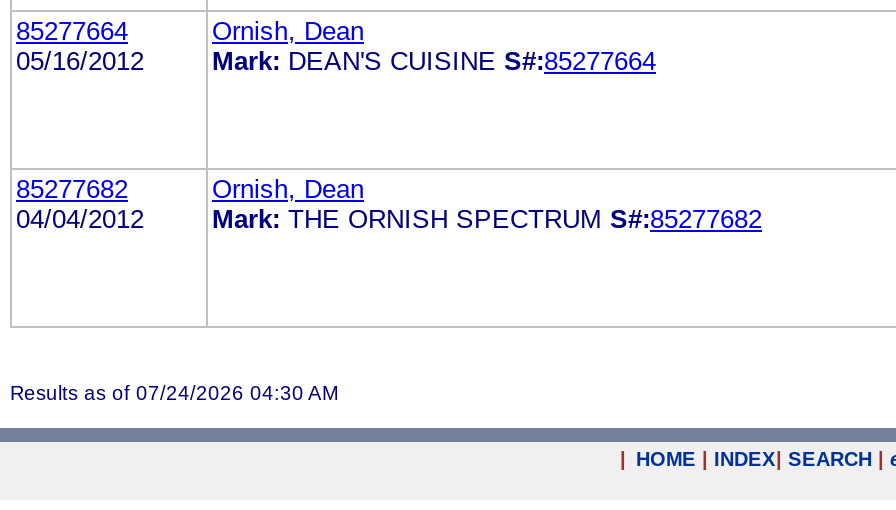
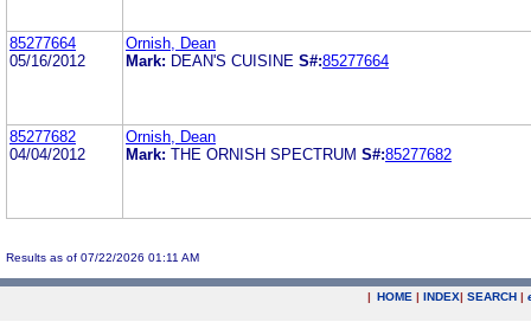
[10,382,338,404] Results as of 07/24/2026 04:30 AM -> [6,251,199,264] Results as of 07/22/2026 01:11 AM

